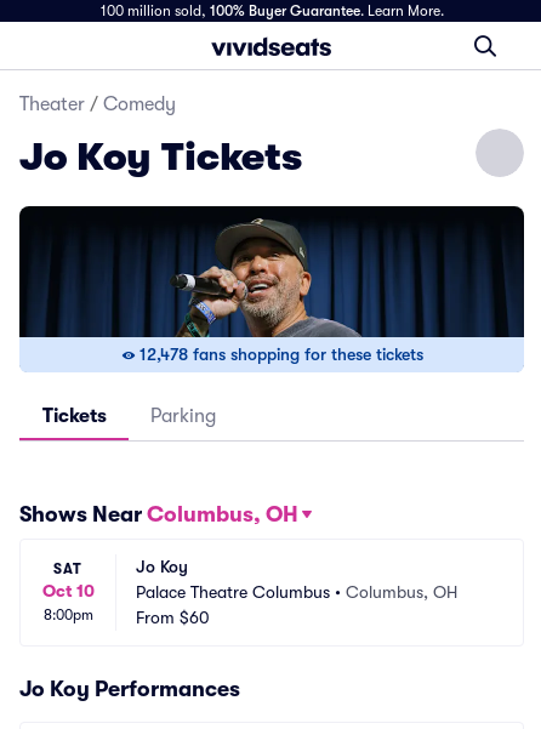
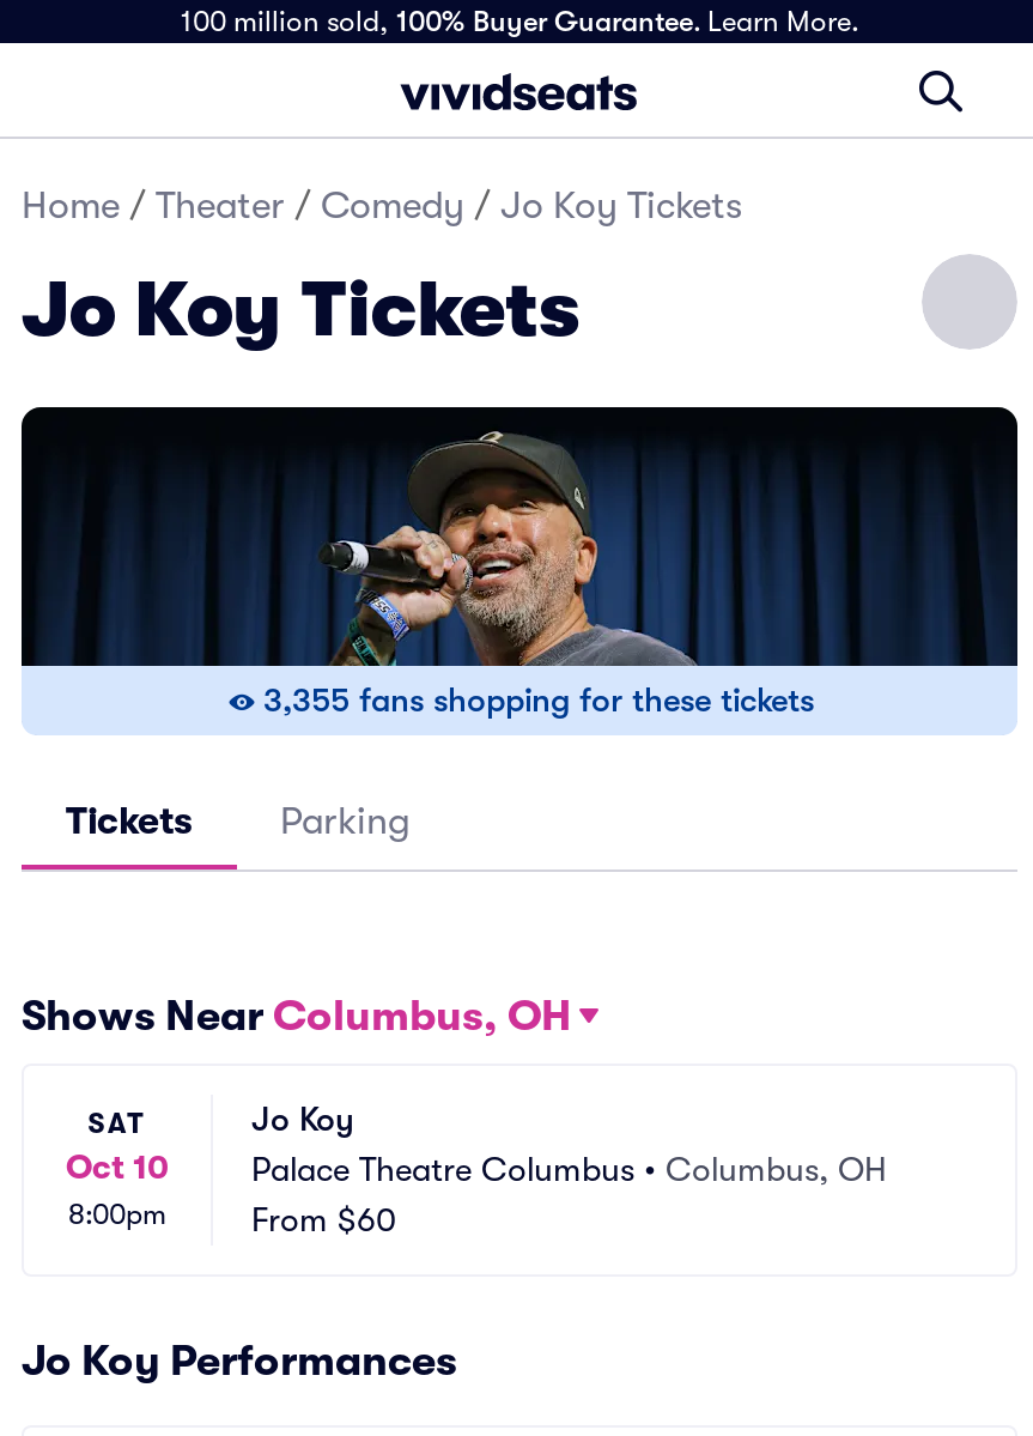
[19,93,176,115] Theater / Comedy -> [22,184,742,228] Home / Theater / Comedy / Jo Koy Tickets
[139,344,423,364] 12,478 fans shopping for these tickets -> [263,680,814,719] 3,355 fans shopping for these tickets

